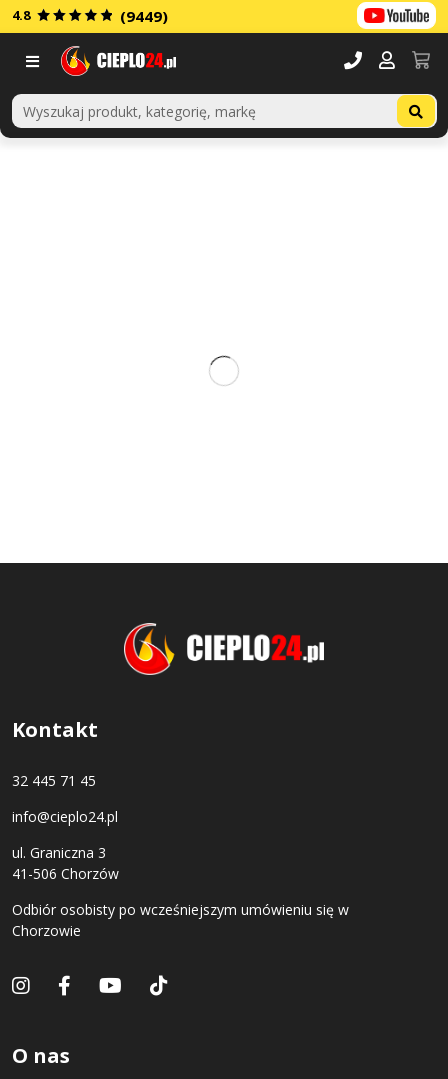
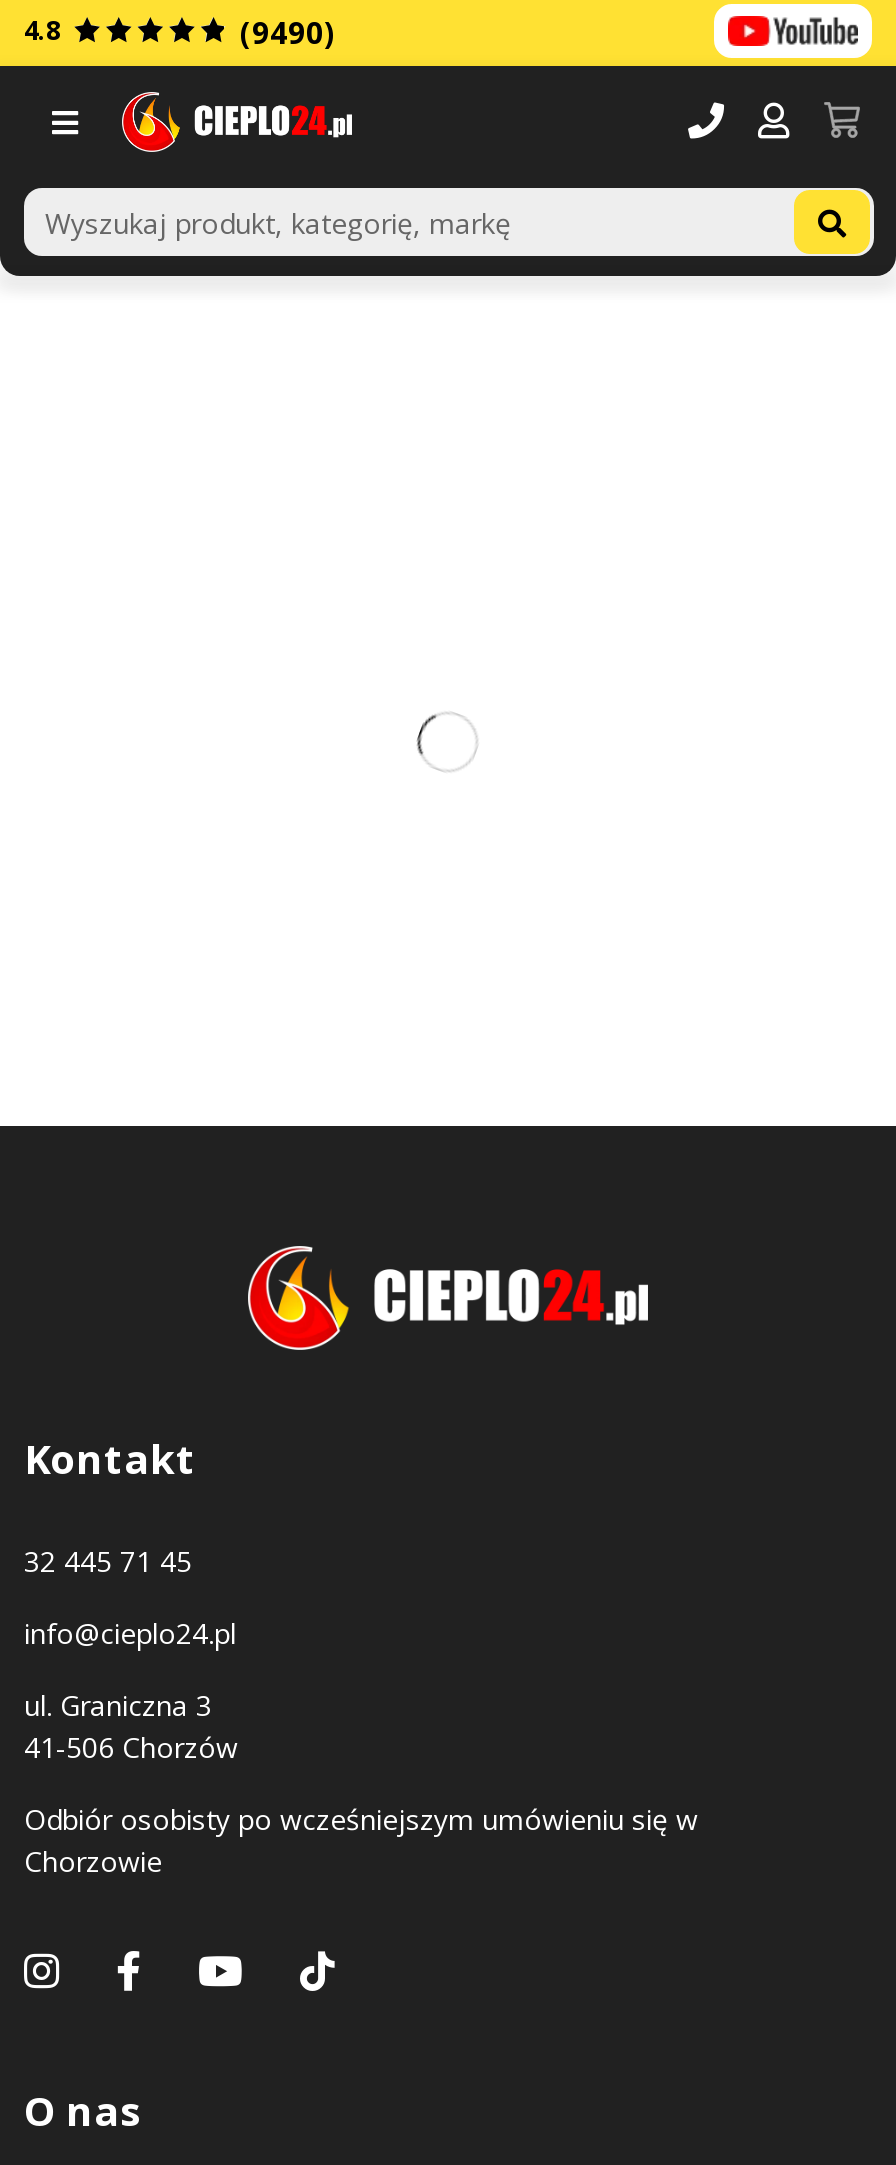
[120,5,168,25] (9449) -> [240,11,336,51] (9490)

